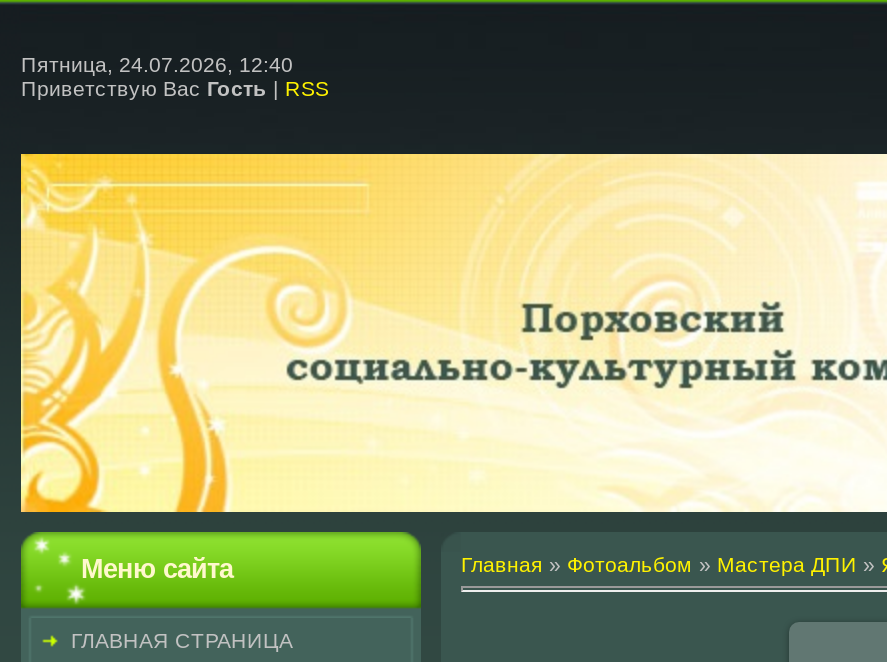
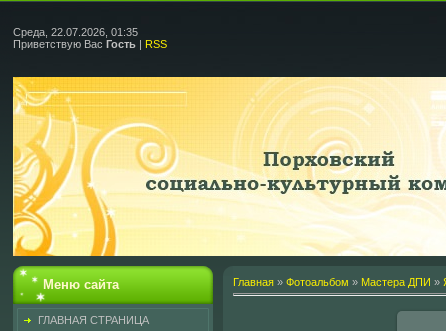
[21,52,293,76] Пятница, 24.07.2026, 12:40 -> [13,26,138,38] Среда, 22.07.2026, 01:35

